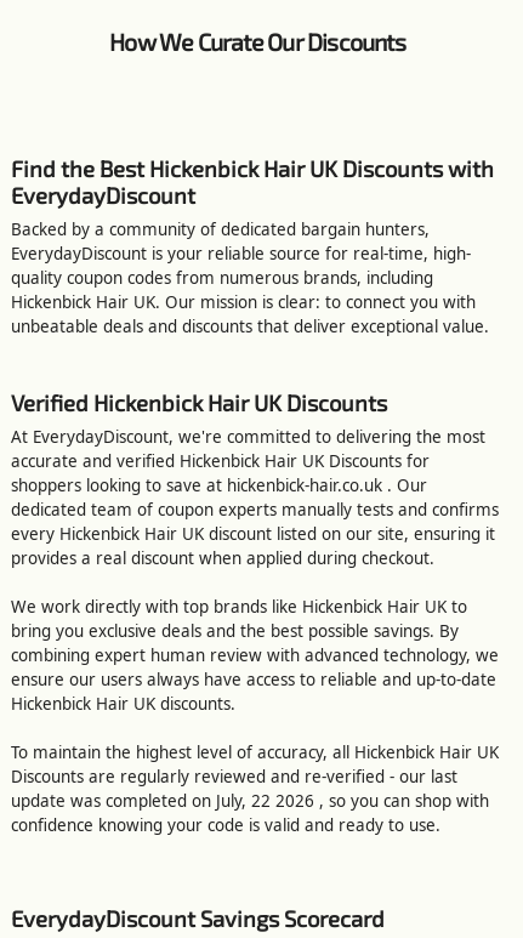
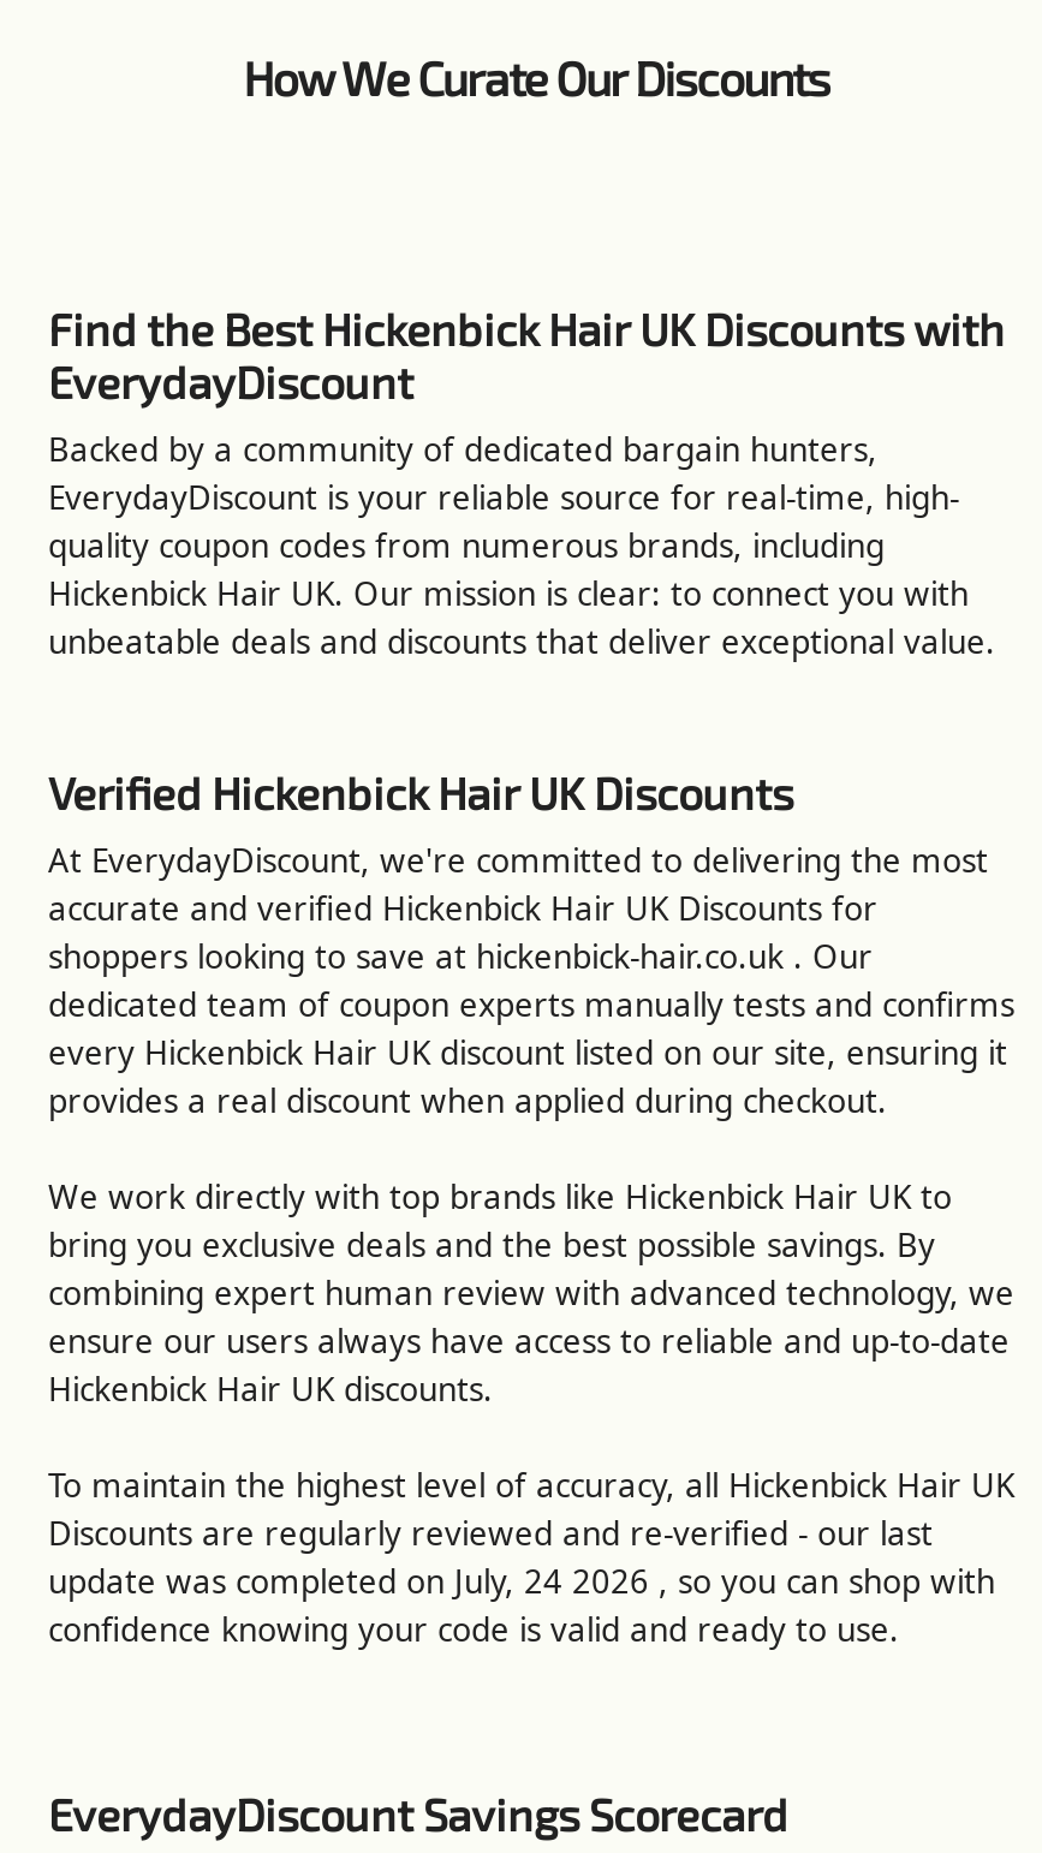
[11,790,489,812] update was completed on July, 22 2026 , so you can shop with -> [48,1561,995,1604] update was completed on July, 24 2026 , so you can shop with

